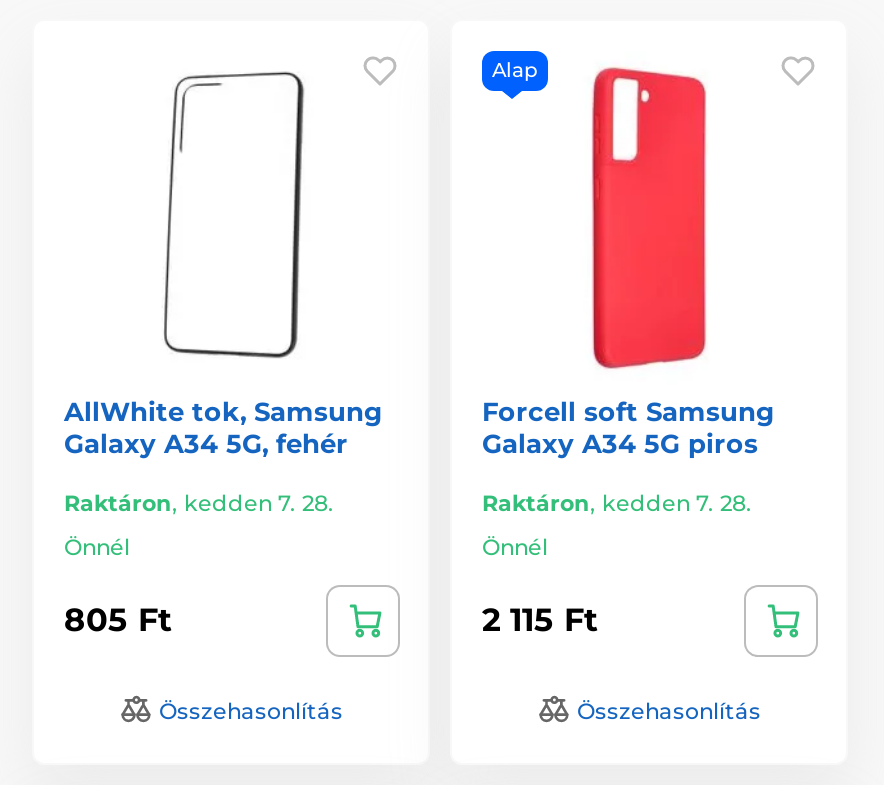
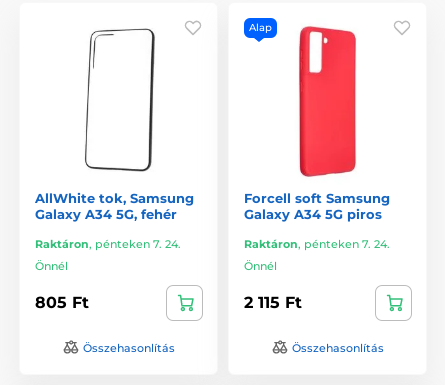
[64,488,334,516] Raktáron, kedden 7. 28. -> [35,236,181,250] Raktáron, pénteken 7. 24.
[482,488,752,516] Raktáron, kedden 7. 28. -> [244,236,390,250] Raktáron, pénteken 7. 24.

